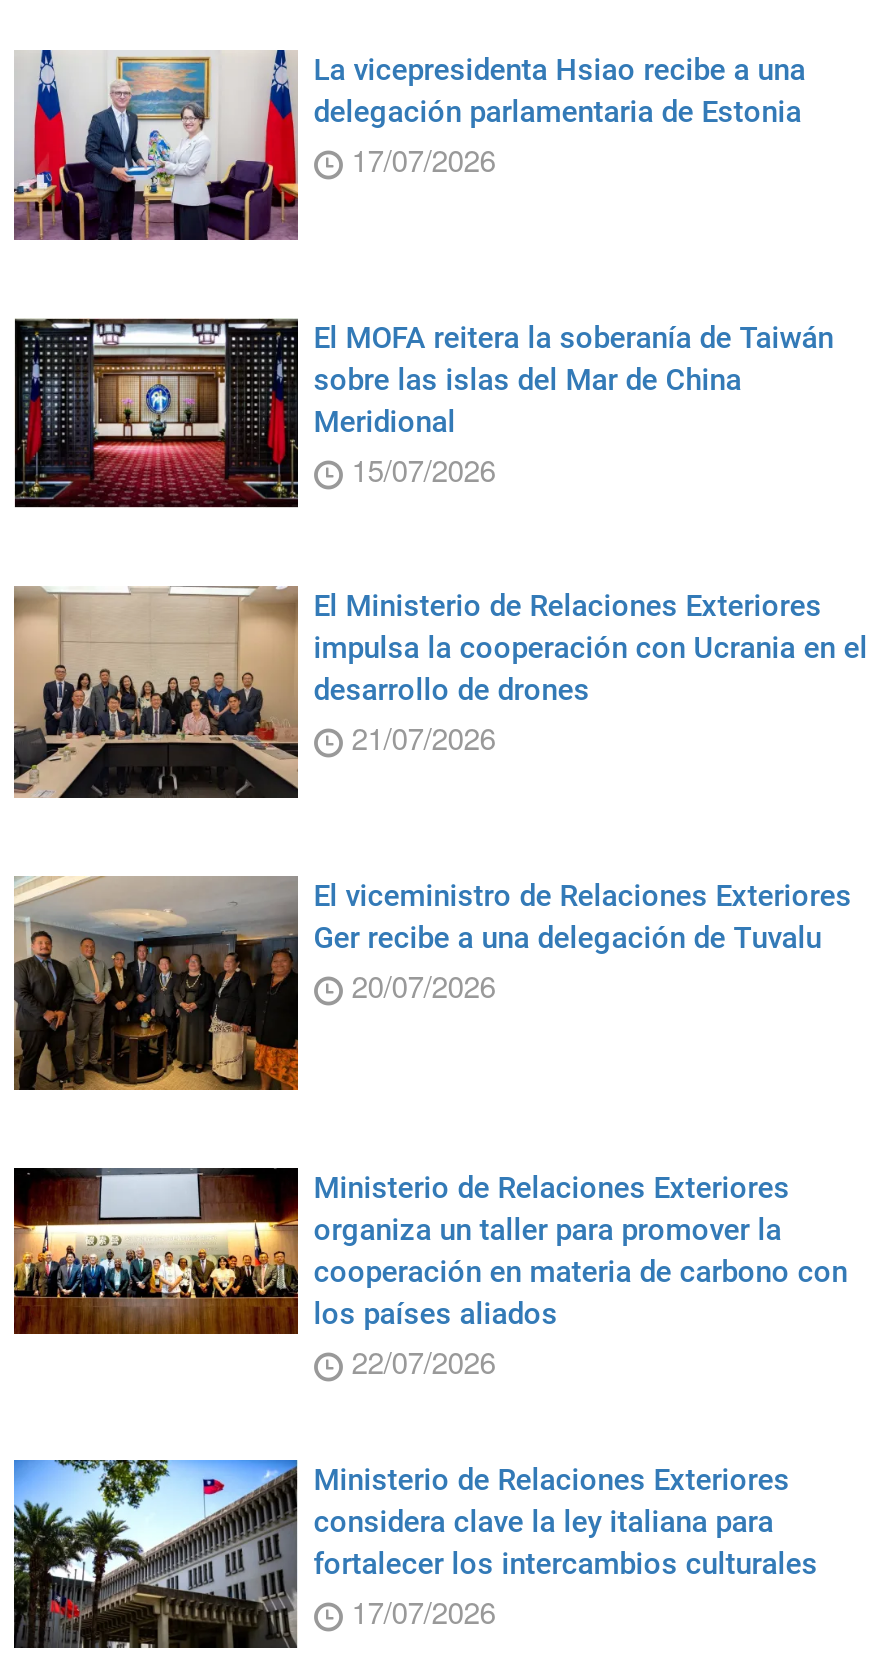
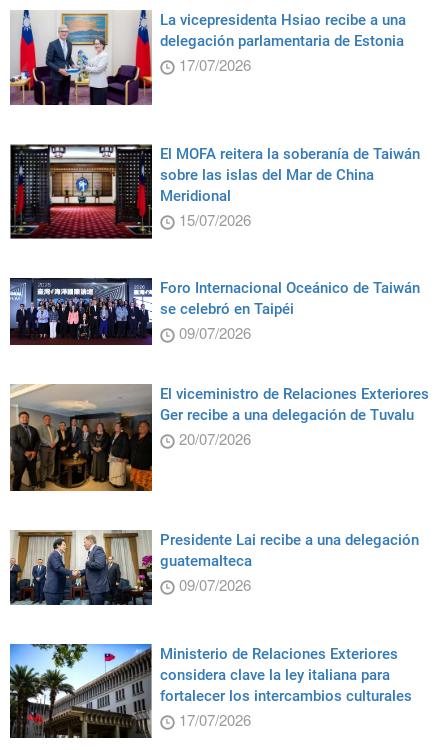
[12,586,868,798] [image] | El Ministerio de Relaciones Exteriores | impulsa la cooperación con Ucrania en el | desarrollo de drones | 21/07/2026 -> [9,277,420,345] [image] | Foro Internacional Oceánico de Taiwán | se celebró en Taipéi | 09/07/2026
[12,1166,848,1382] [image] | Ministerio de Relaciones Exteriores | organiza un taller para promover la | cooperación en materia de carbono con | los países aliados | 22/07/2026 -> [9,529,419,606] [image] | Presidente Lai recibe a una delegación | guatemalteca | 09/07/2026

